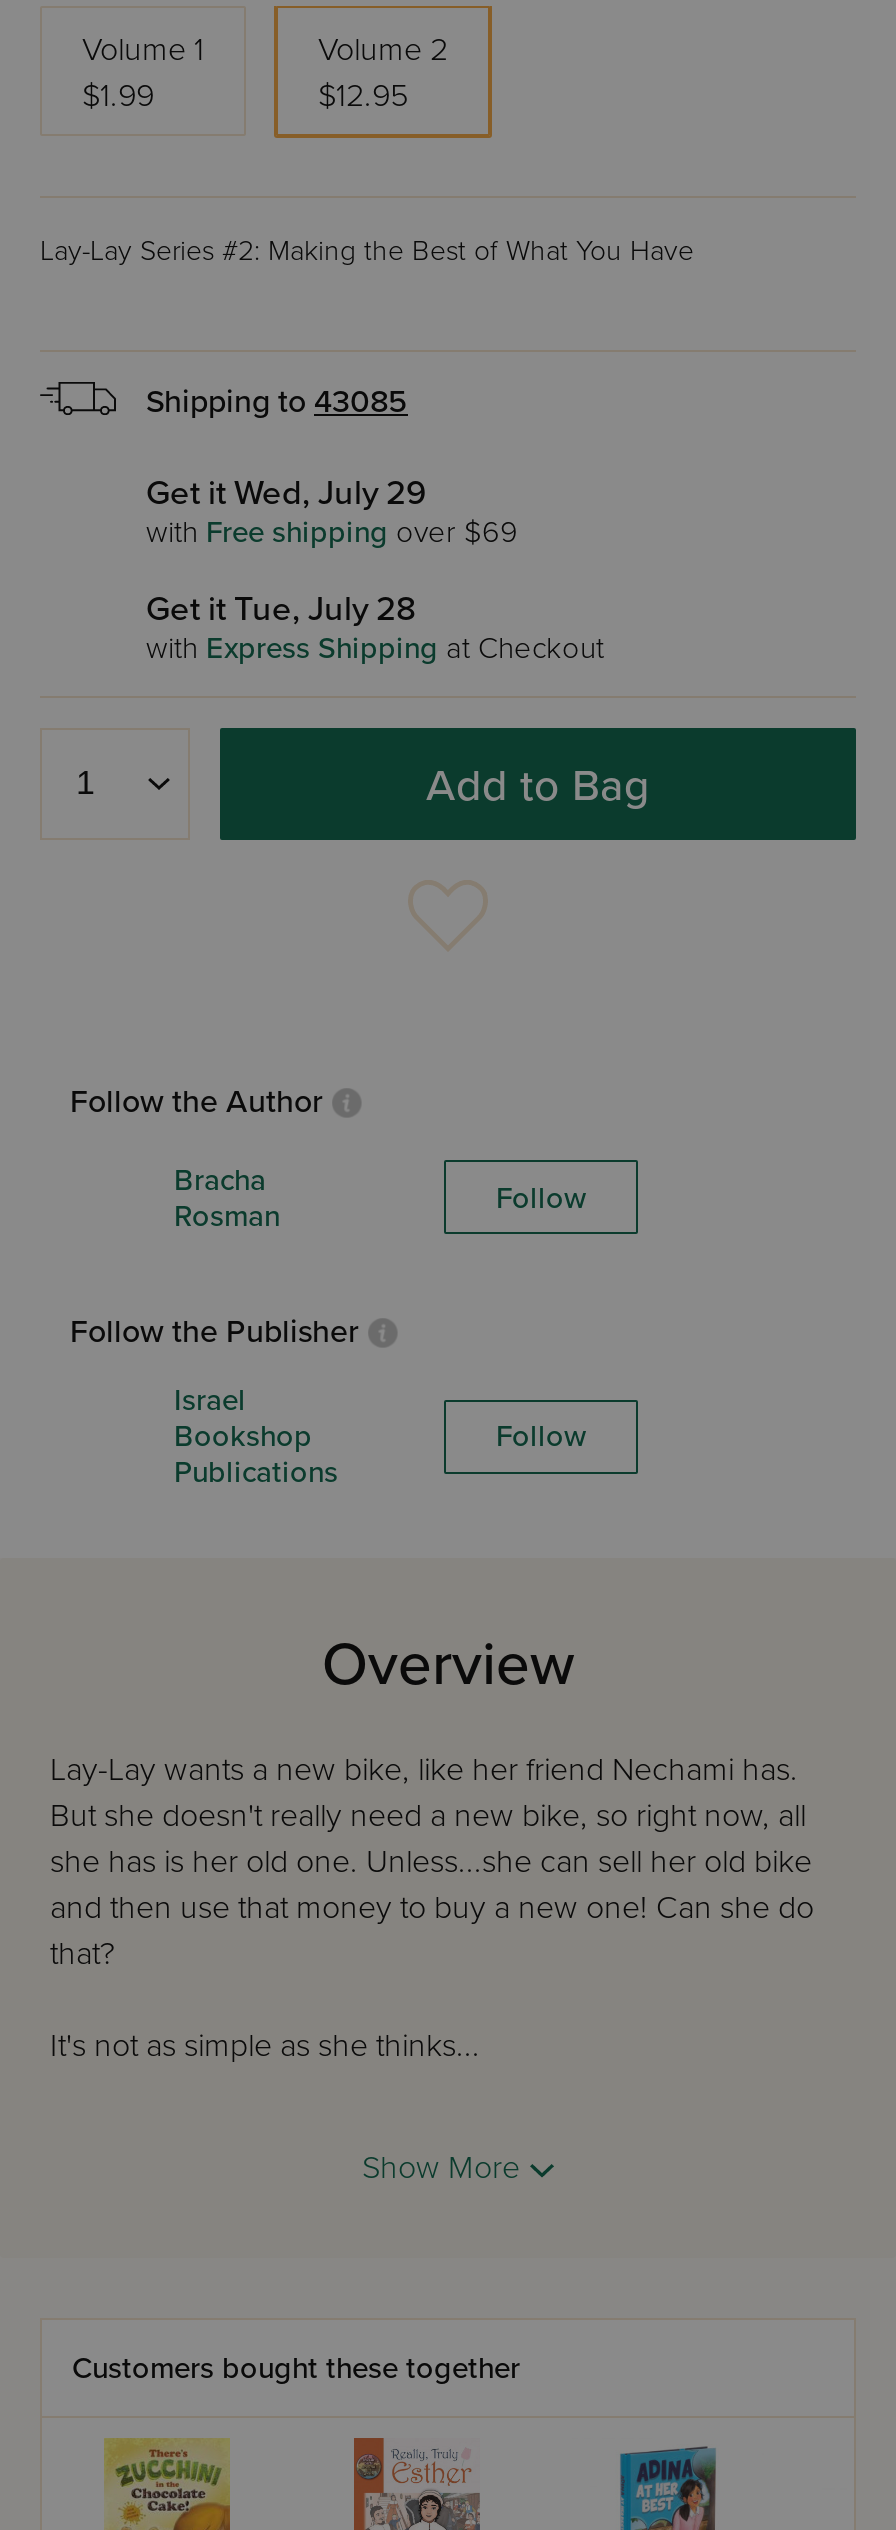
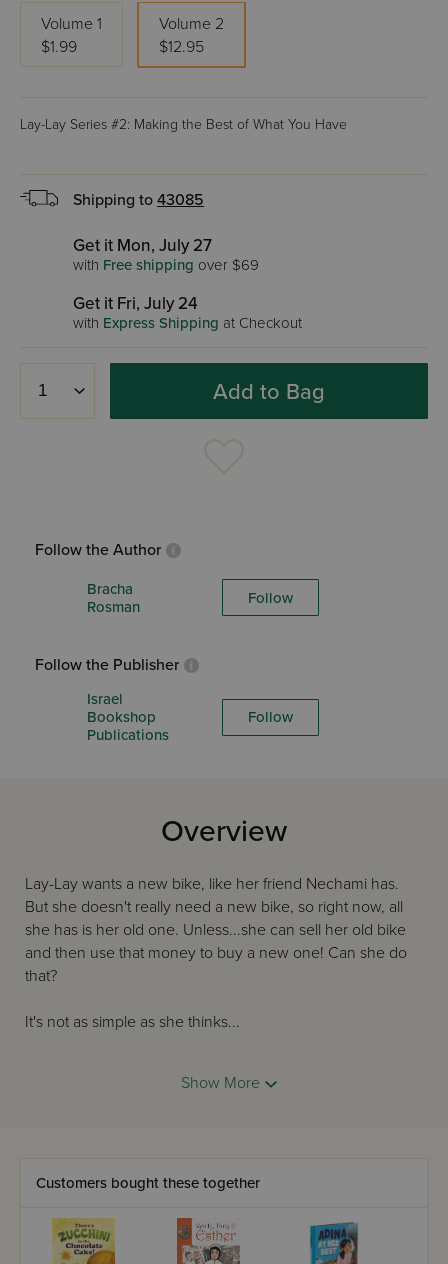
[146,472,426,514] Get it Wed, July 29 -> [73,235,212,256] Get it Mon, July 27
[146,588,416,630] Get it Tue, July 28 -> [73,293,198,314] Get it Fri, July 24

